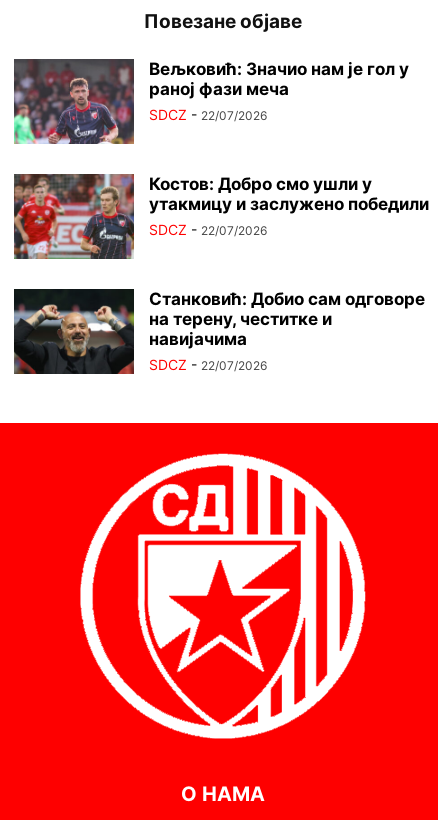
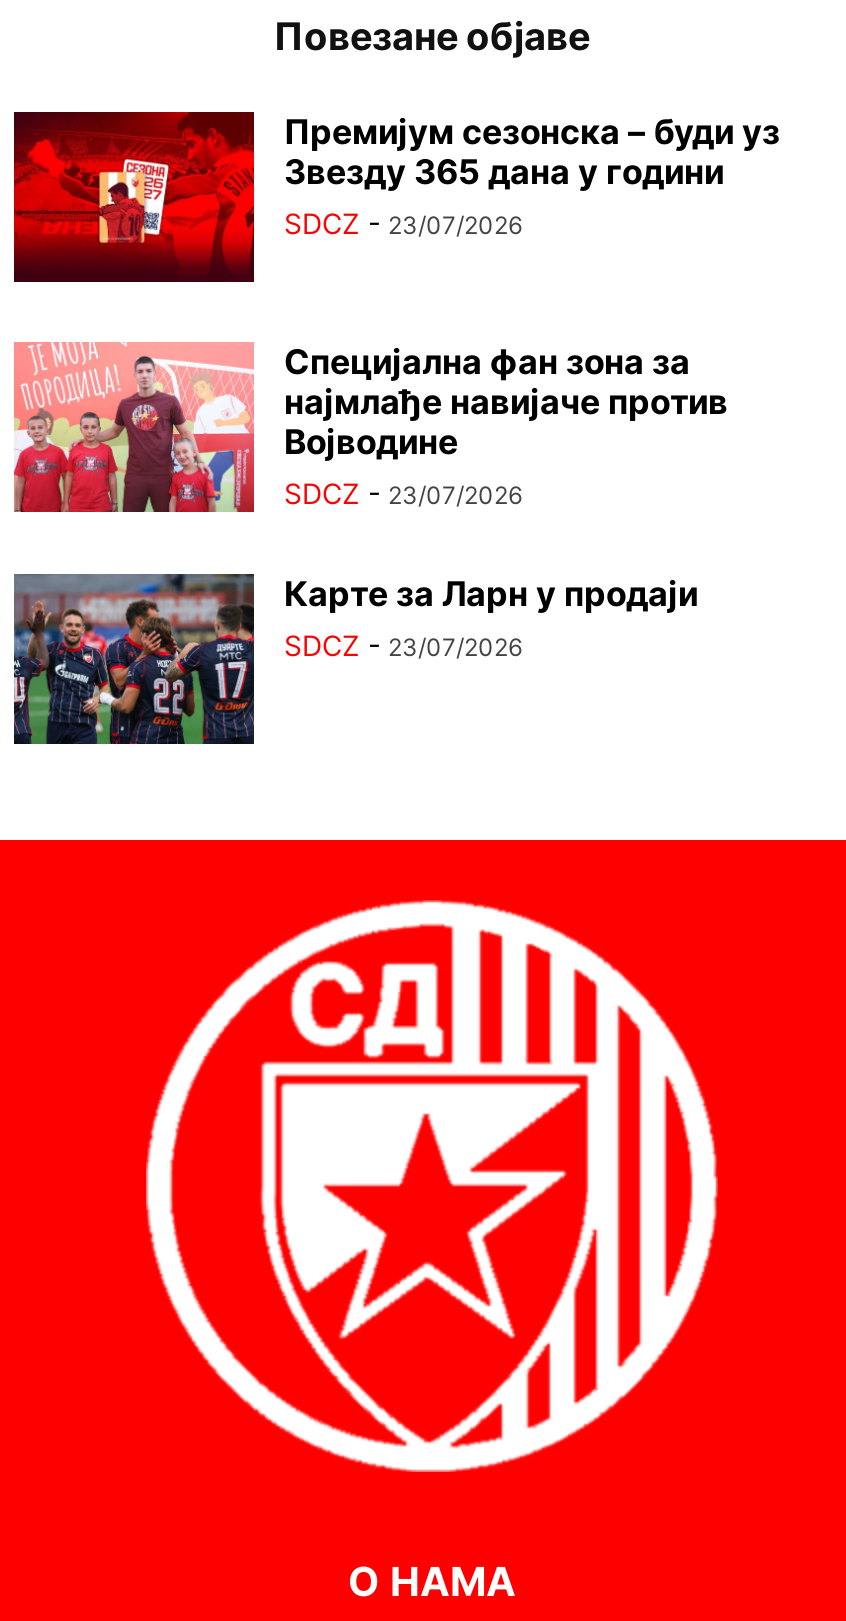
[13,58,409,145] [image] | Вељковић: Значио нам је гол у | раној фази меча | SDCZ - 22/07/2026 -> [12,110,780,284] [image] | Премијум сезонска – буди уз | Звезду 365 дана у години | SDCZ - 23/07/2026
[13,173,429,260] [image] | Костов: Добро смо ушли у | утакмицу и заслужено победили | SDCZ - 22/07/2026 -> [12,342,728,514] [image] | Специјална фан зона за | најмлађе навијаче против | Војводине | SDCZ - 23/07/2026
[13,288,425,375] [image] | Станковић: Добио сам одговоре | на терену, честитке и | навијачима | SDCZ - 22/07/2026 -> [12,572,698,746] [image] | Карте за Ларн у продаји | SDCZ - 23/07/2026

